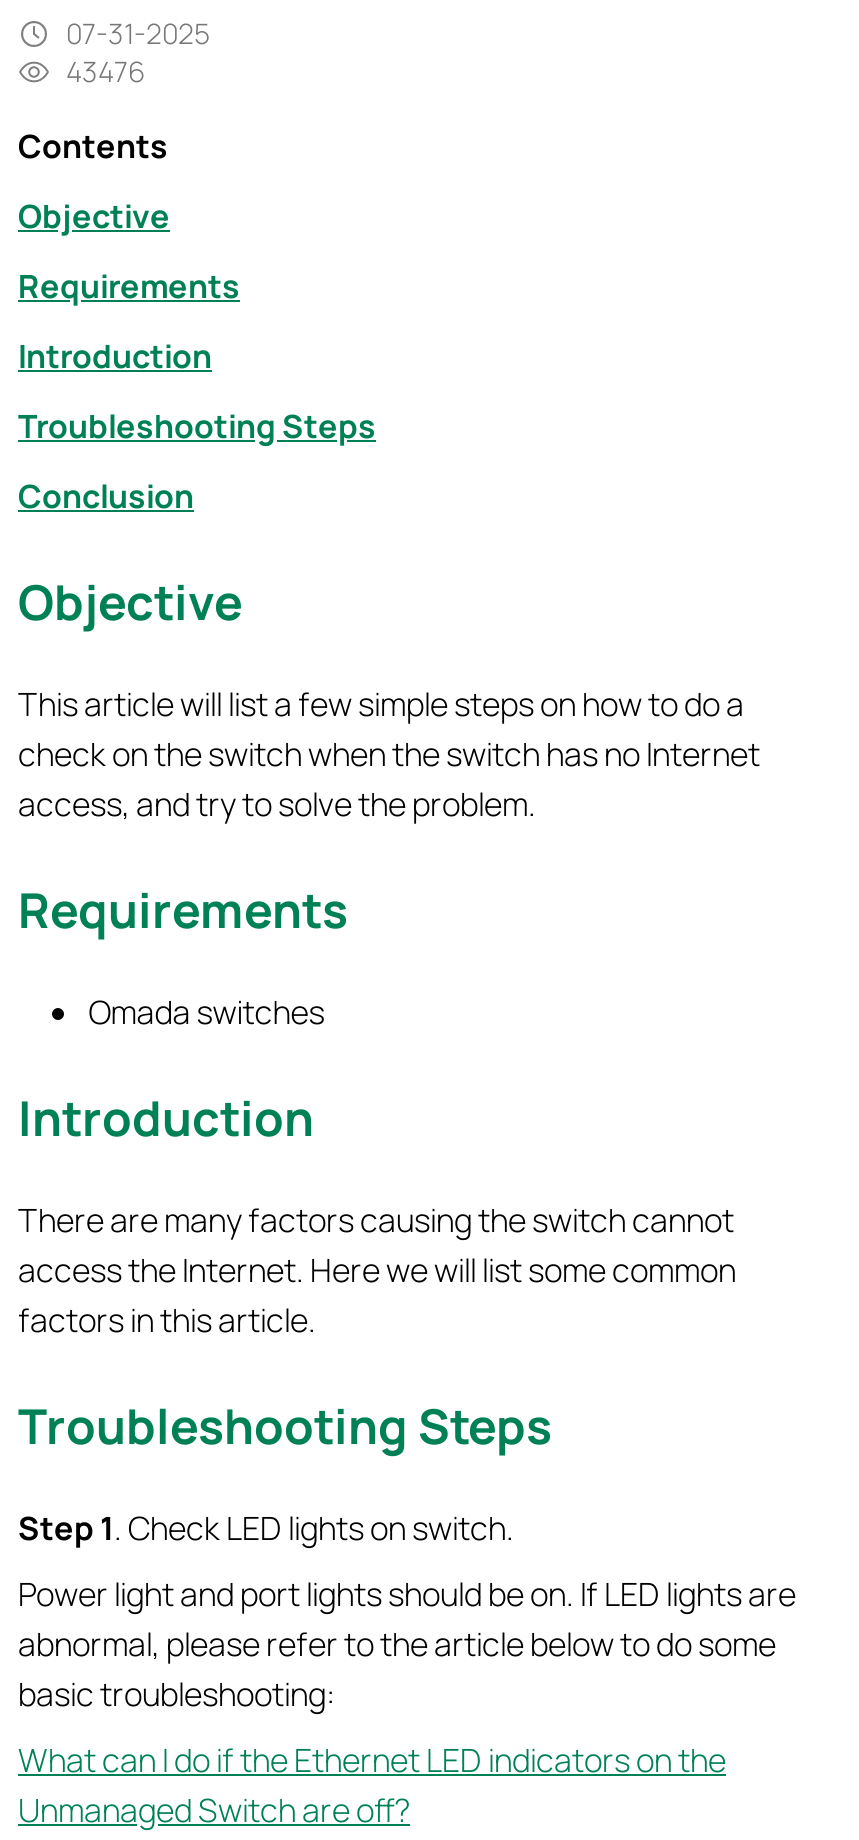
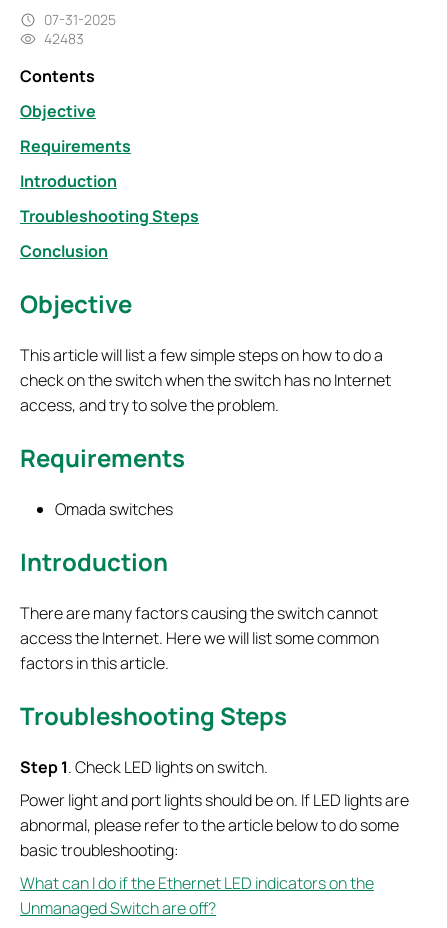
[66,52,146,90] 43476 -> [44,29,84,48] 42483

